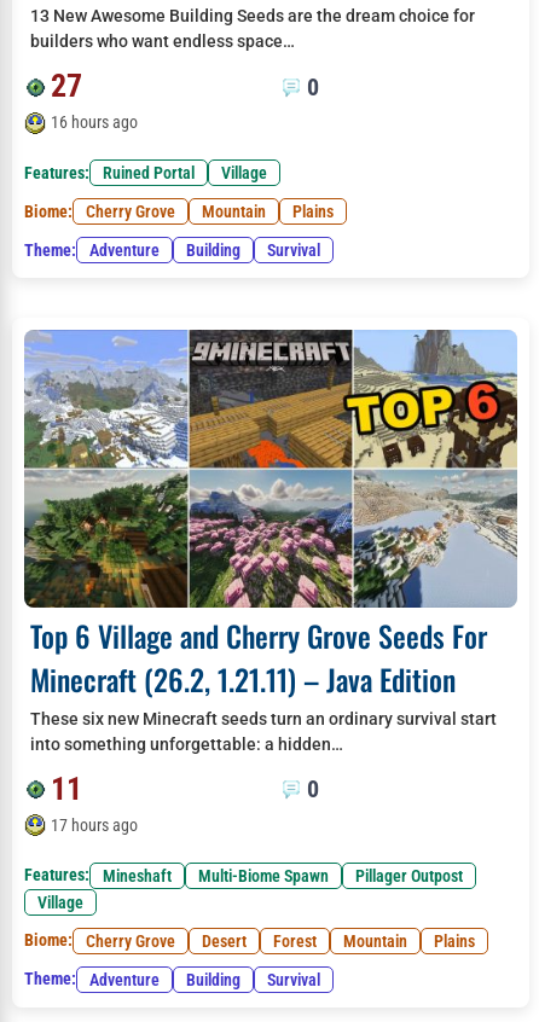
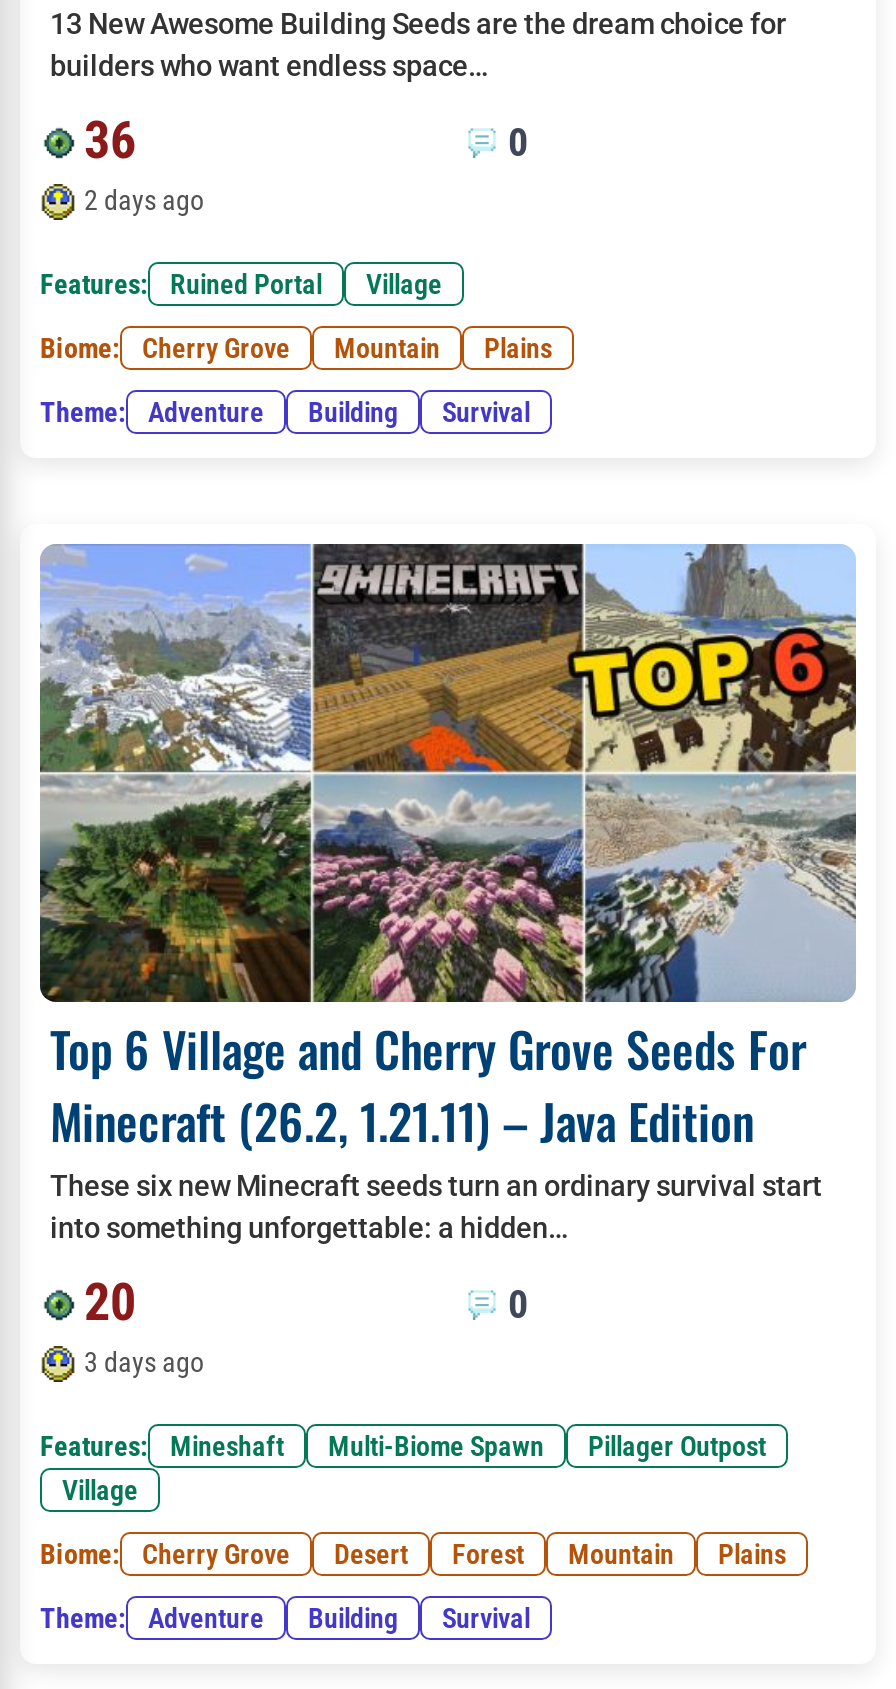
[51,68,82,104] 27 -> [84,111,136,171] 36
[51,113,138,132] 16 hours ago -> [84,185,204,217] 2 days ago
[51,770,82,806] 11 -> [84,1273,136,1333] 20
[51,815,138,834] 17 hours ago -> [84,1347,204,1379] 3 days ago

